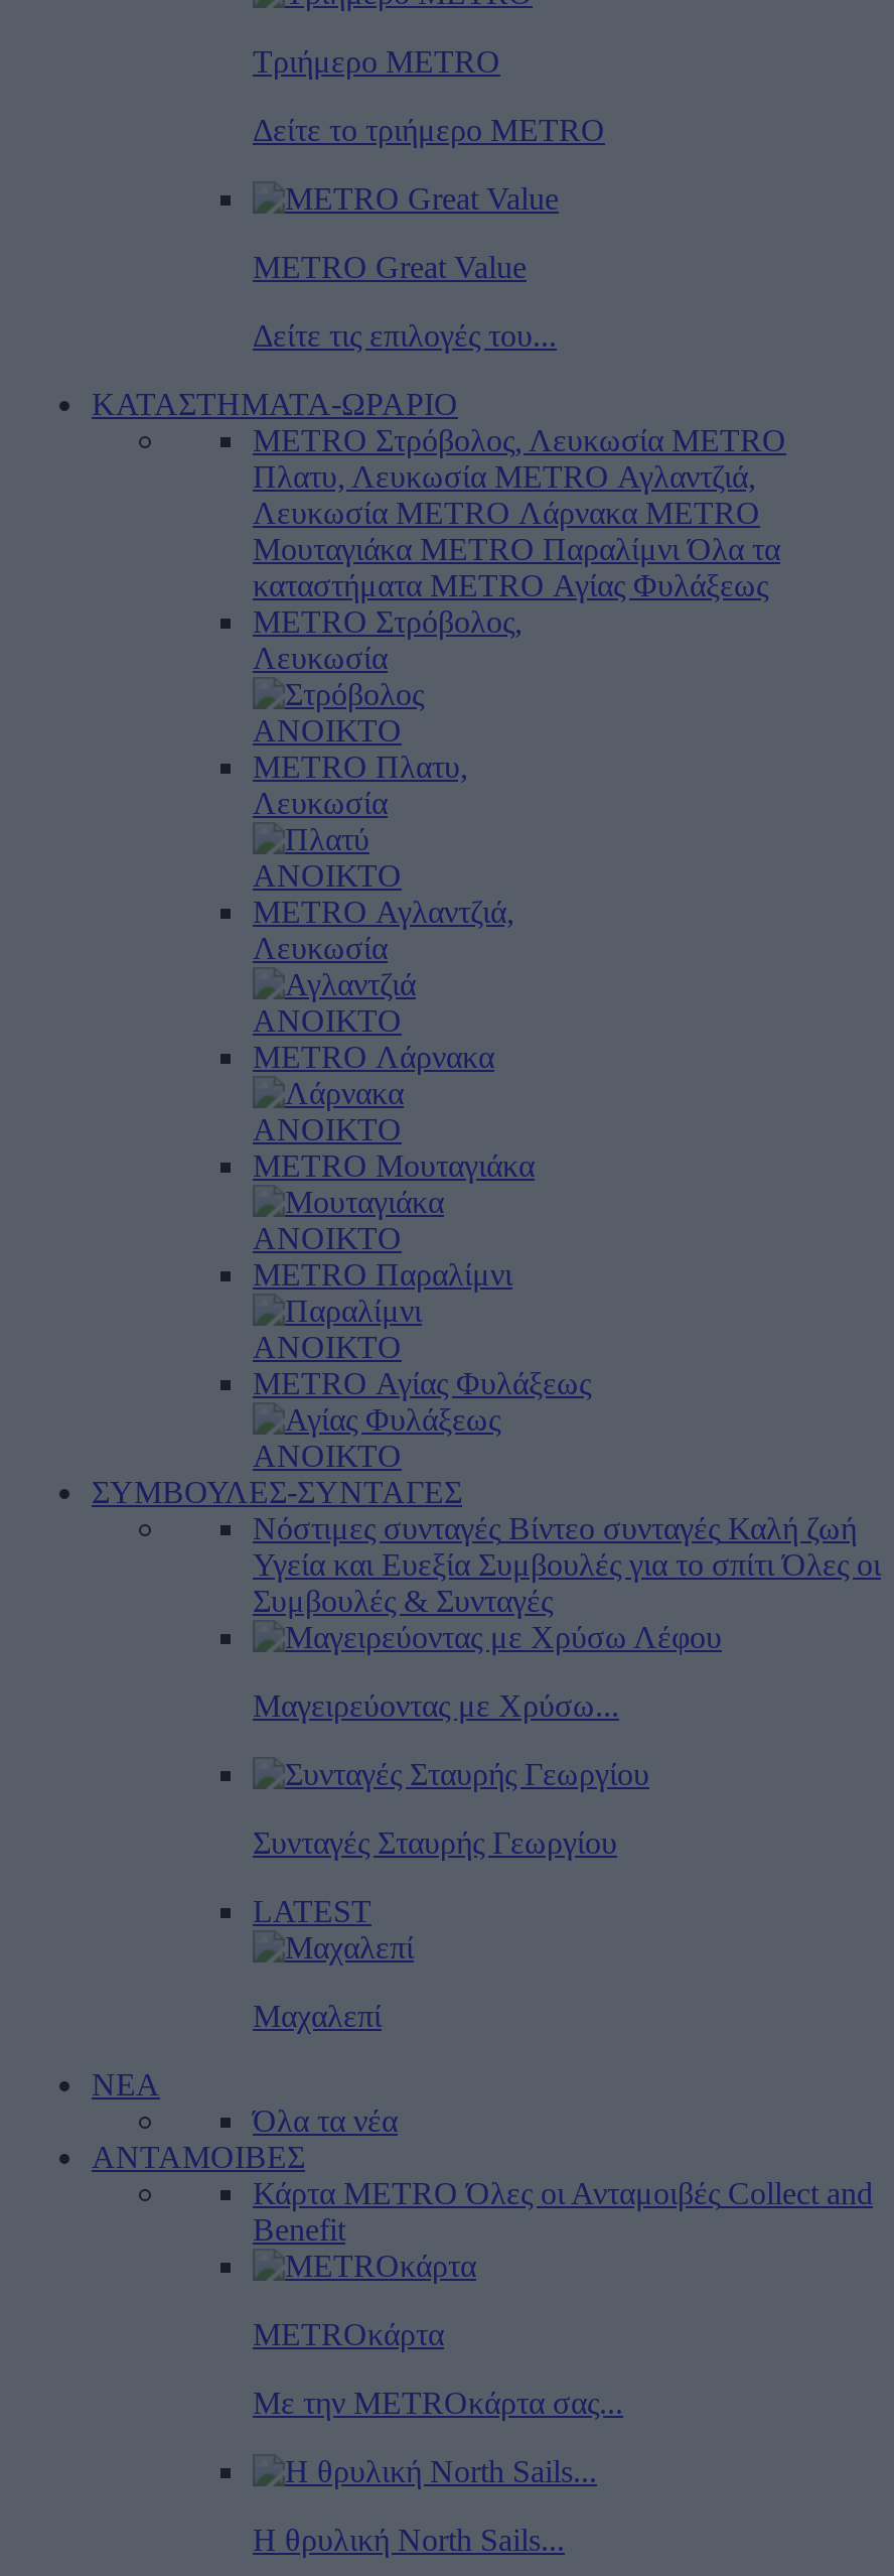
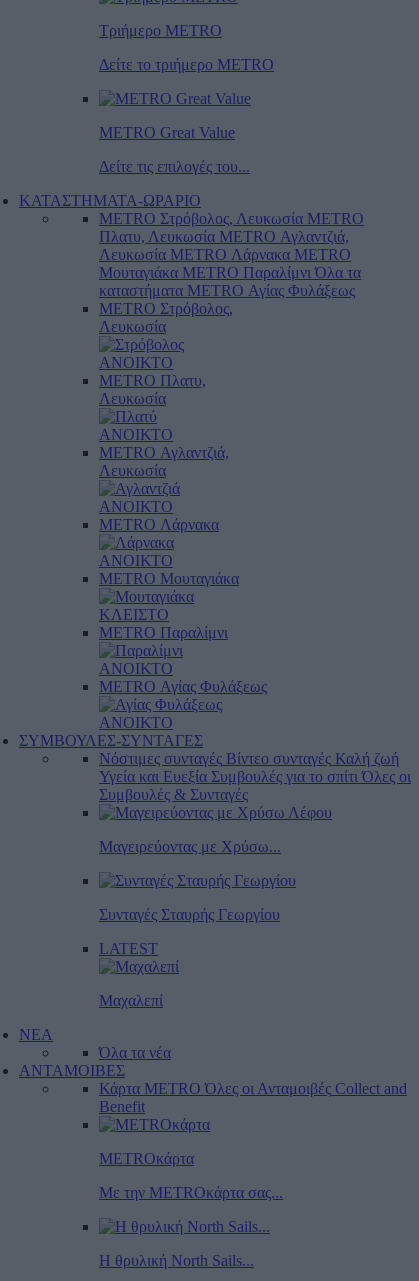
[253,1221,402,1255] ΑΝΟΙΚΤΟ -> [99,606,169,623] ΚΛΕΙΣΤΟ

